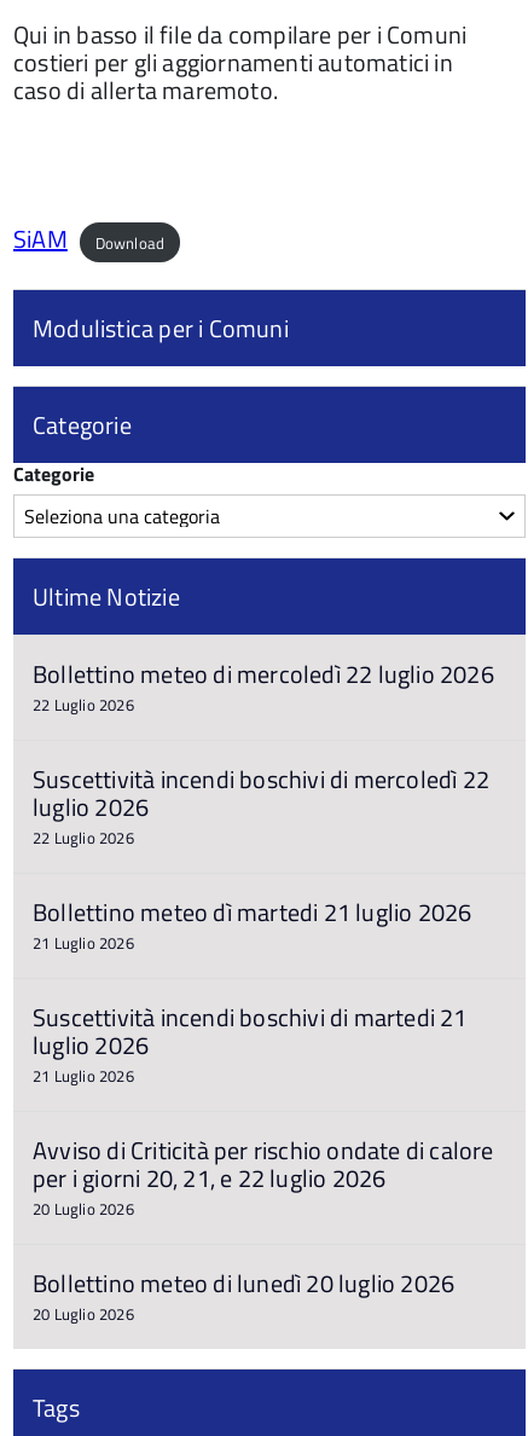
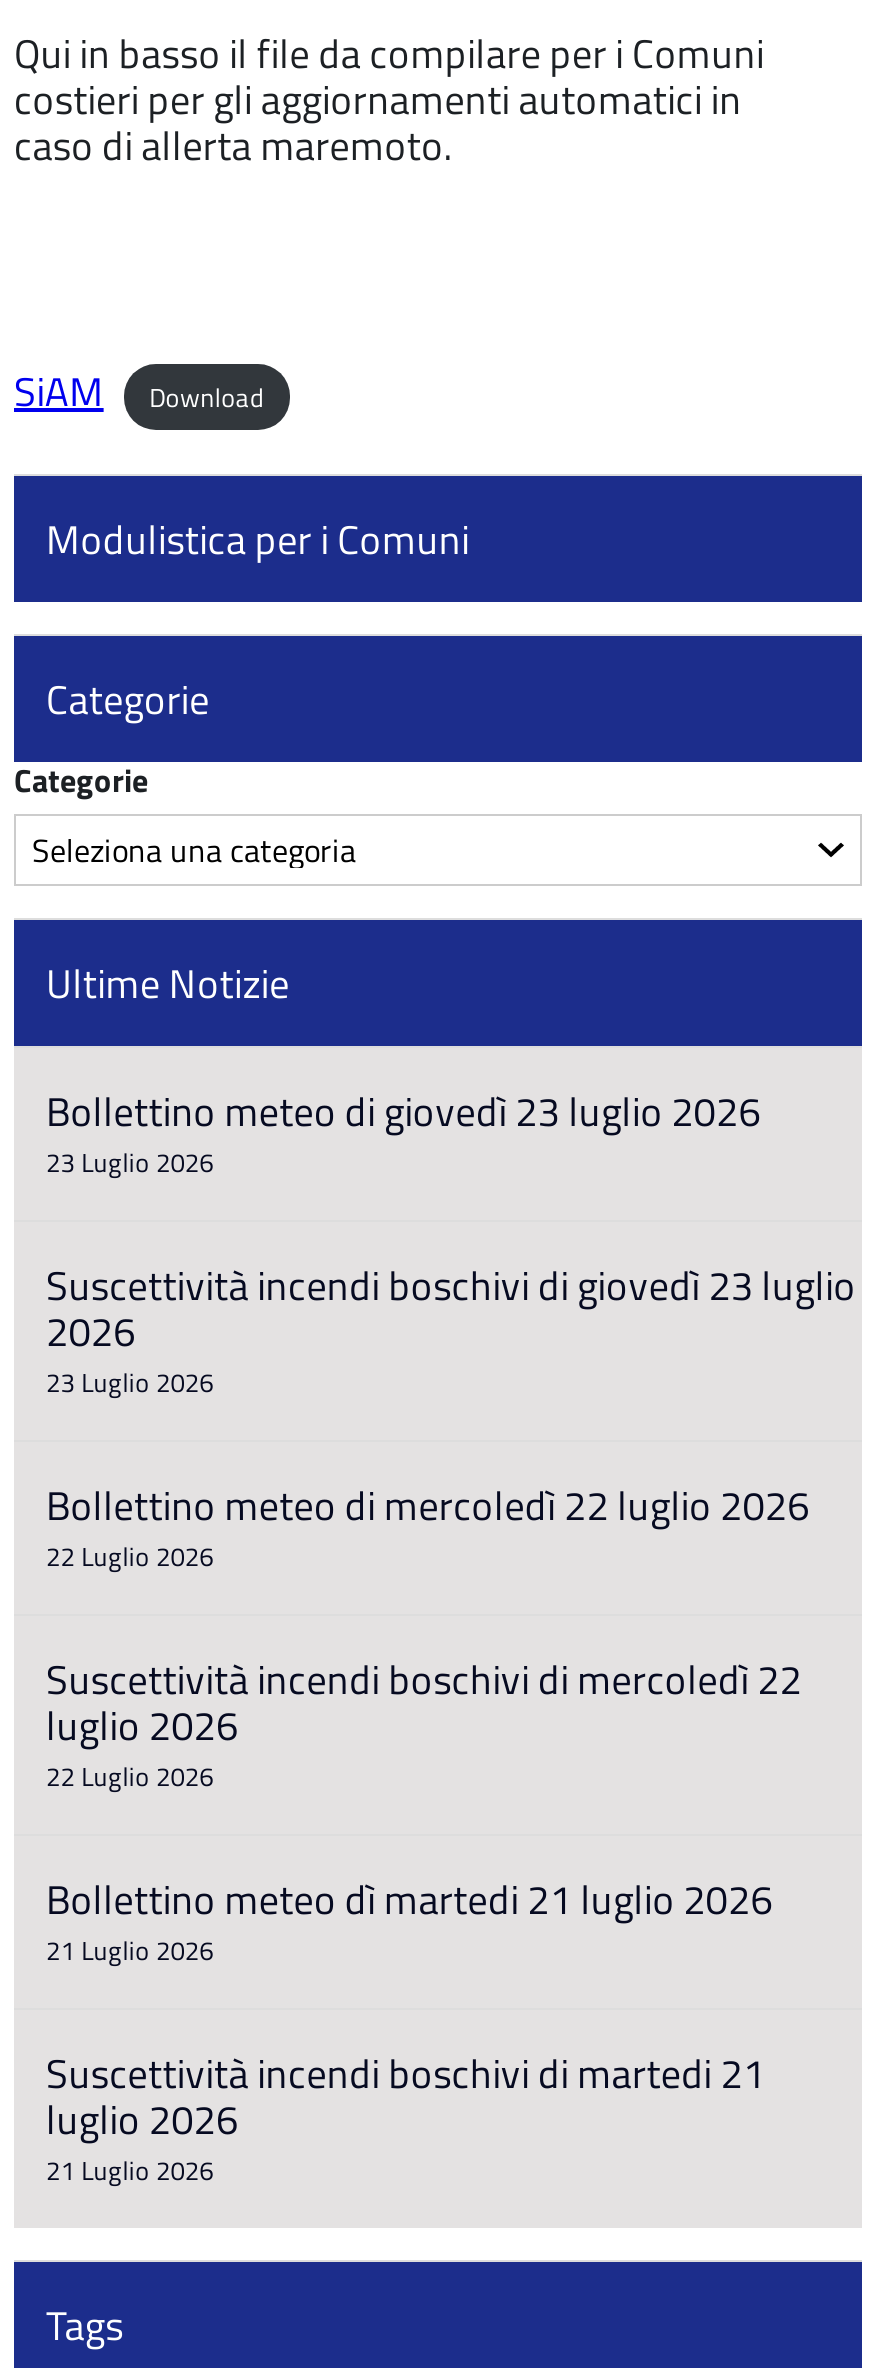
none -> [46,1080,856,1402] Bollettino meteo di giovedì 23 luglio 2026 | 23 Luglio 2026 | Suscettività incendi boschivi di giovedì 23 luglio | 2026 | 23 Luglio 2026
moved [33,655,494,1088] -> [46,1474,810,2190]: Bollettino meteo di mercoledì 22 luglio 2026 | 22 Luglio 2026 | Suscettività incendi boschivi di mercoledì 22 | ... | luglio 2026 | 21 Luglio 2026
[33,1131,494,1326] Avviso di Criticità per rischio ondate di calore | per i giorni 20, 21, e 22 luglio 2026 | 20 Luglio 2026 | Bollettino meteo di lunedì 20 luglio 2026 | 20 Luglio 2026 -> none

